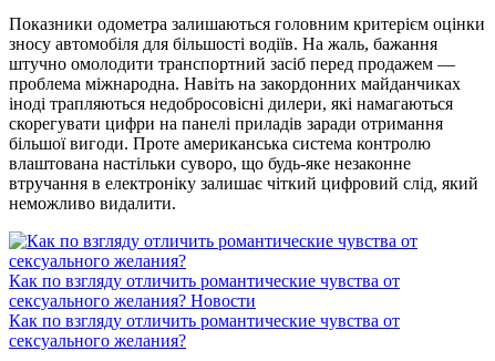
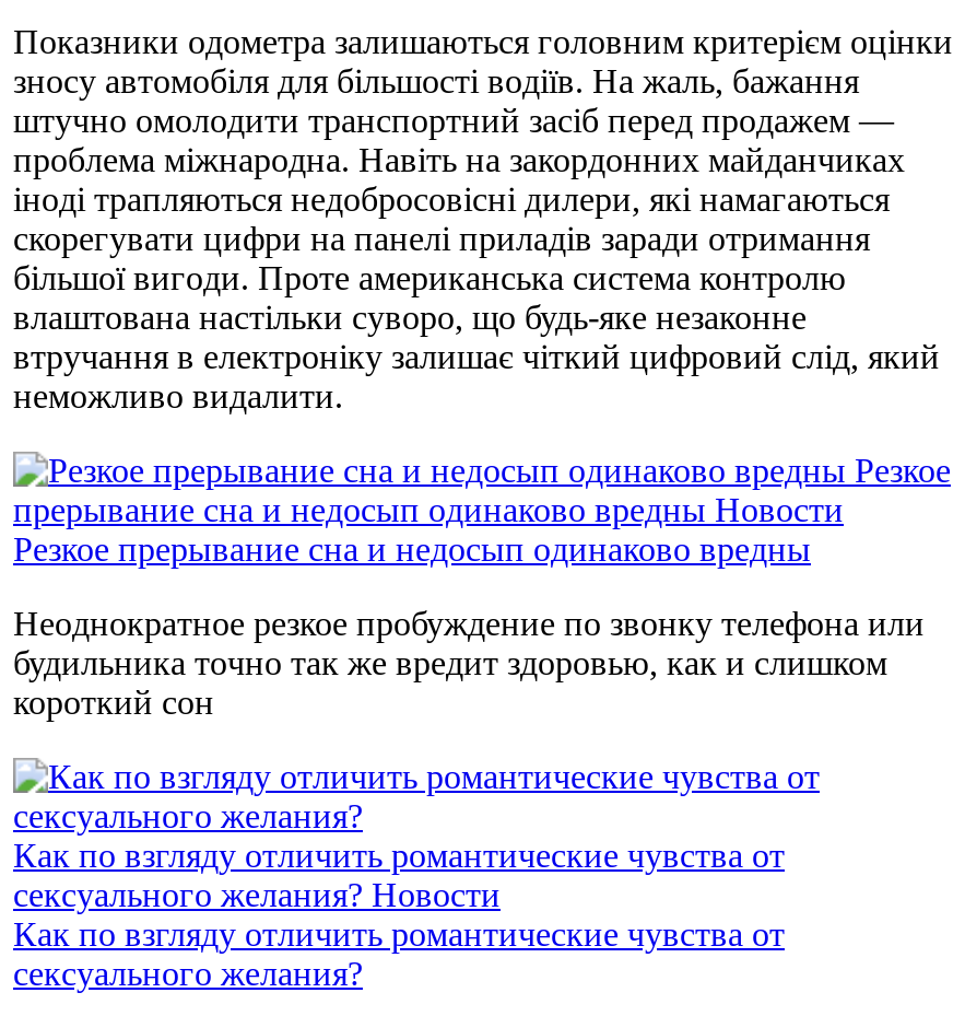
none -> [13,452,951,721] Резкое | прерывание сна и недосып одинаково вредны Новости | Резкое прерывание сна и недосып одинаково вредны | Неоднократное резкое пробуждение по звонку телефона или | будильника точно так же вредит здоровью, как и слишком | короткий сон

